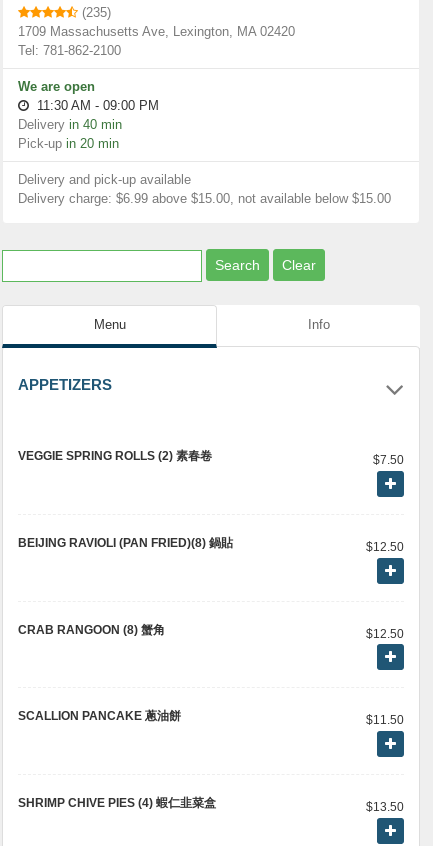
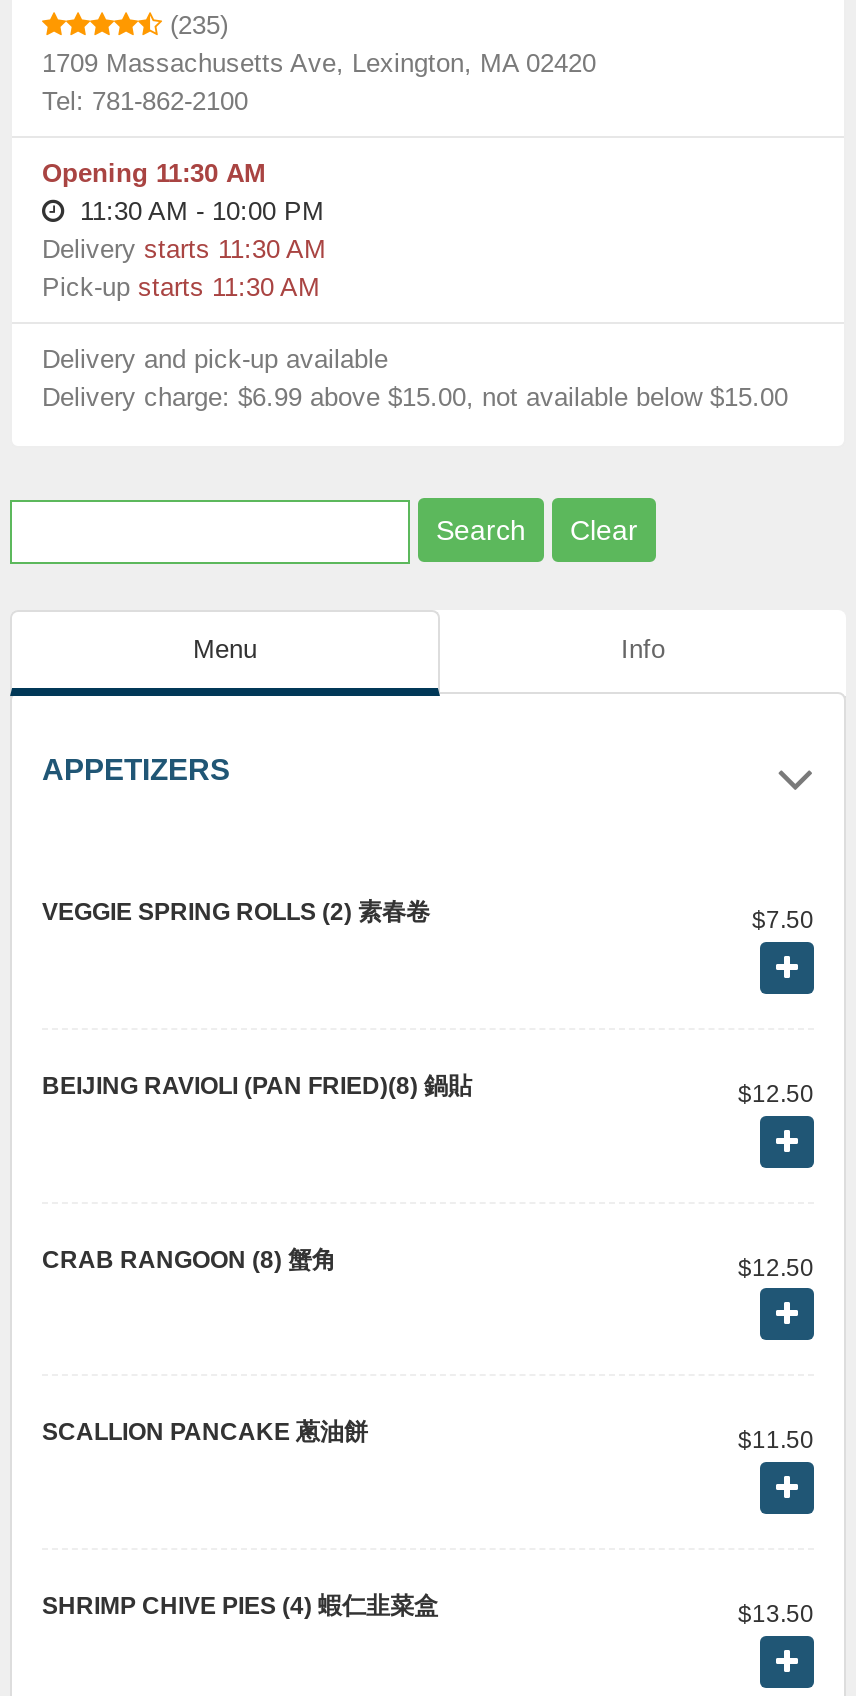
[18,79,159,151] We are open | 11:30 AM - 09:00 PM | Delivery in 40 min | Pick-up in 20 min -> [42,158,326,302] Opening 11:30 AM | 11:30 AM - 10:00 PM | Delivery starts 11:30 AM | Pick-up starts 11:30 AM

